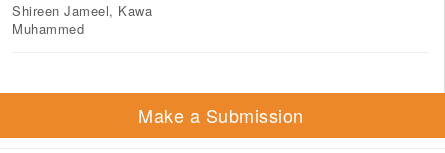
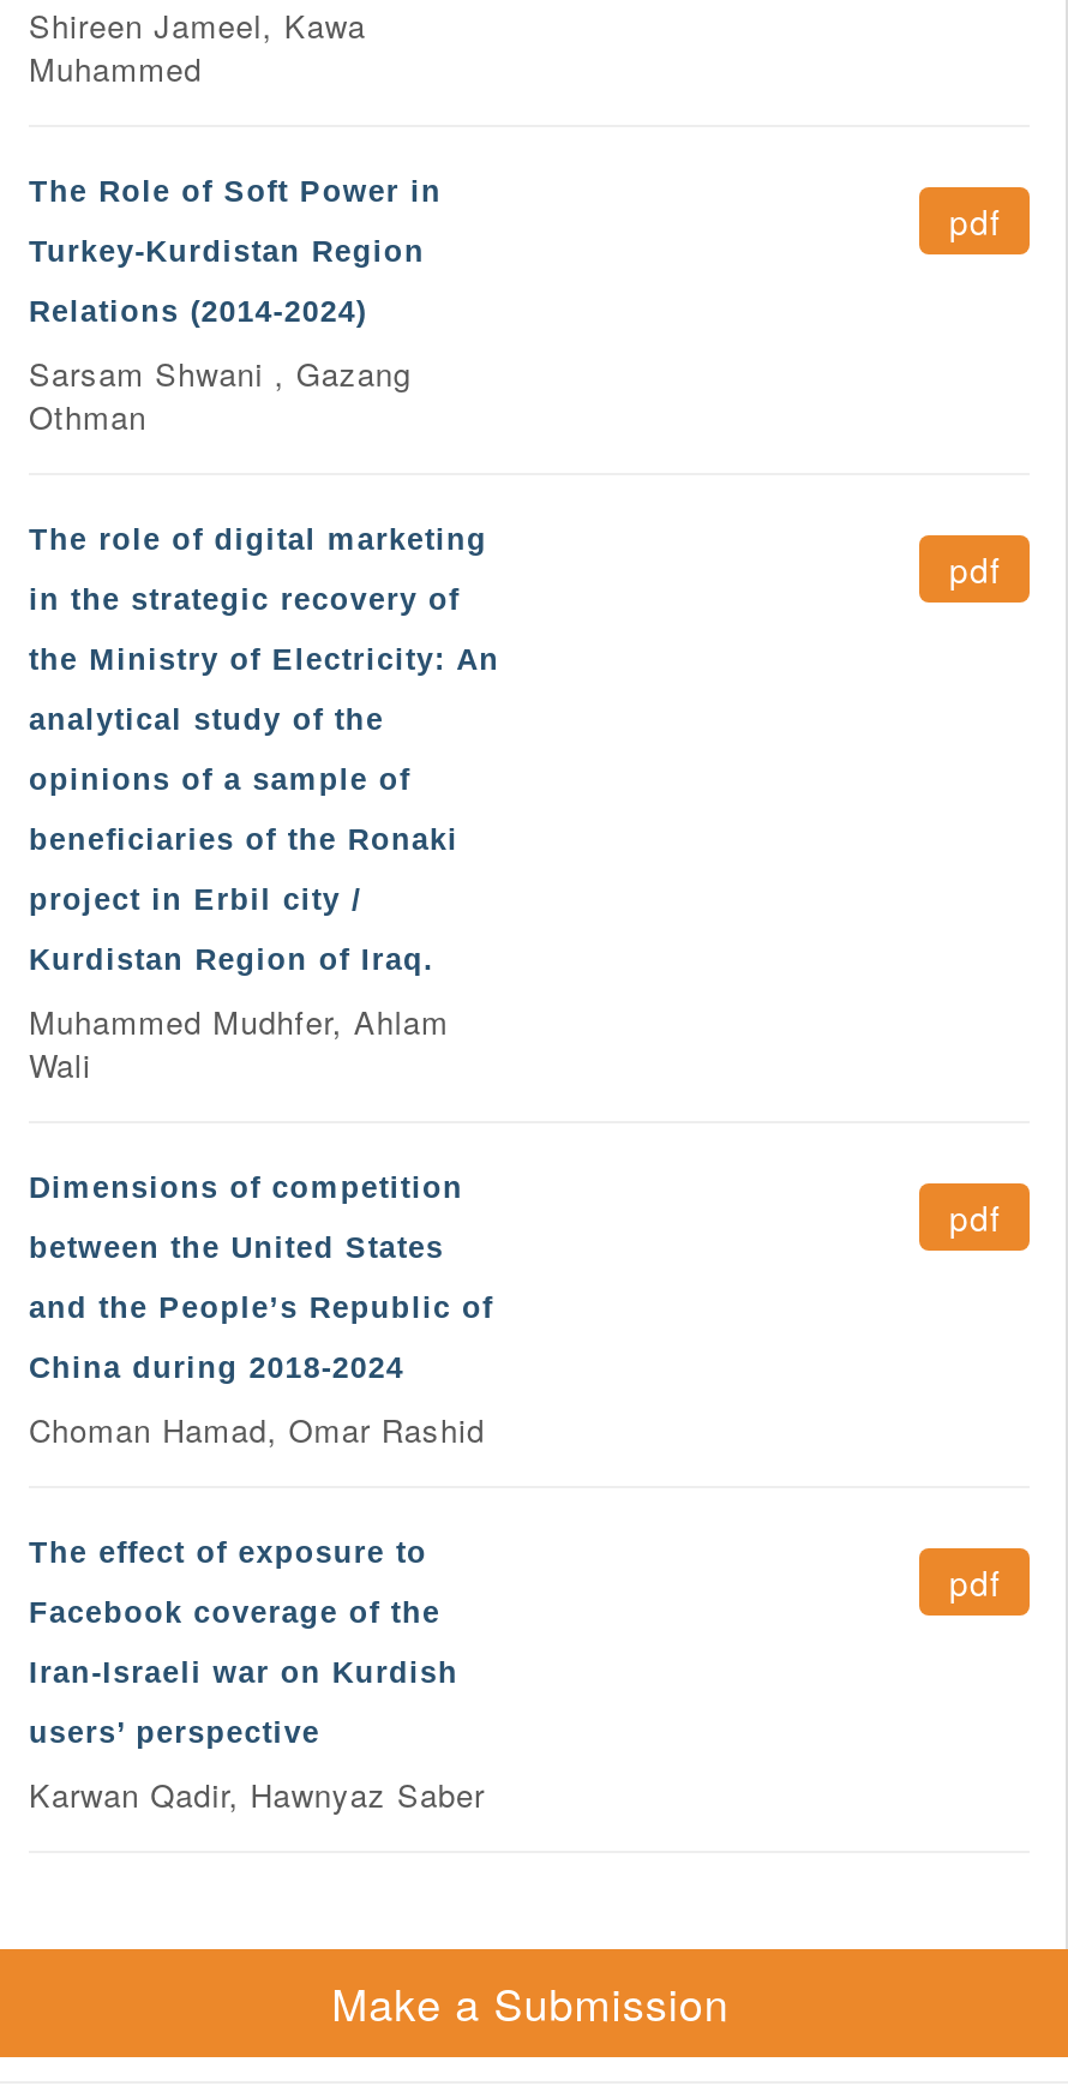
none -> [29,175,442,439] The Role of Soft Power in | Turkey-Kurdistan Region | Relations (2014-2024) | Sarsam Shwani , Gazang | Othman
none -> [29,523,499,1087] The role of digital marketing | in the strategic recovery of | the Ministry of Electricity: An | analytical study of the | opinions of a sample of | beneficiaries of the Ronaki | project in Erbil city / | Kurdistan Region of Iraq. | Muhammed Mudhfer, Ahlam | Wali
none -> [29,1171,493,1452] Dimensions of competition | between the United States | and the People’s Republic of | China during 2018-2024 | Choman Hamad, Omar Rashid
none -> [29,1536,485,1817] The effect of exposure to | Facebook coverage of the | Iran-Israeli war on Kurdish | users’ perspective | Karwan Qadir, Hawnyaz Saber
none -> [949,196,1001,244] pdf
none -> [949,544,1001,592] pdf
none -> [949,1193,1001,1241] pdf
none -> [949,1557,1001,1605] pdf

